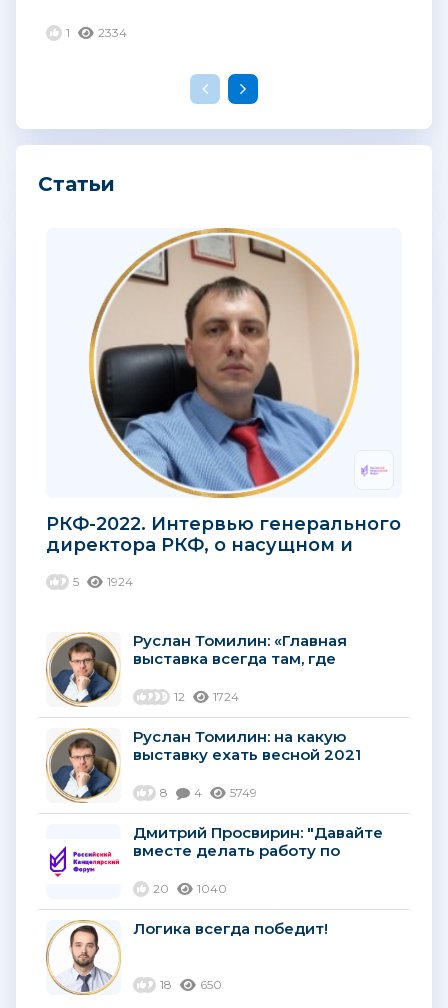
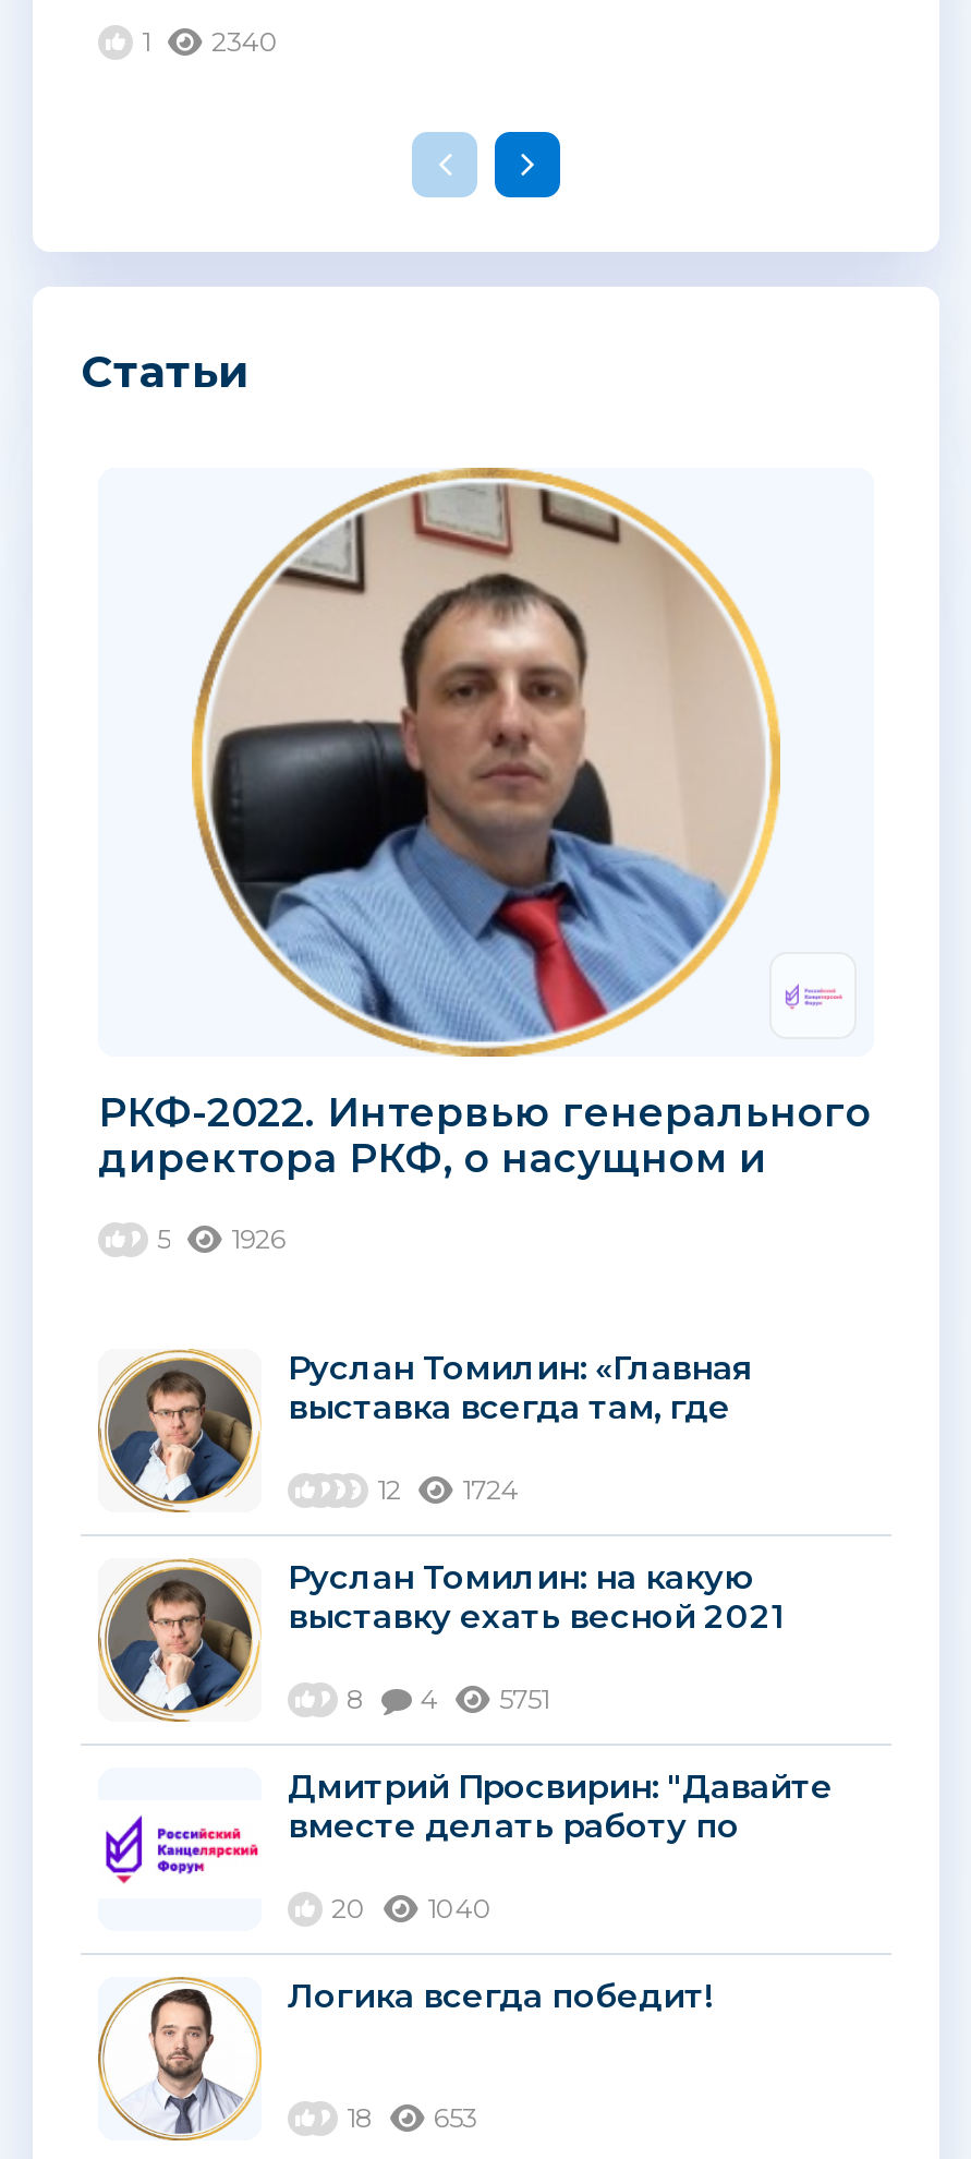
[66,25,127,40] 1 2334 -> [142,25,279,57] 1 2340
[73,574,133,589] 5 1924 -> [157,1222,286,1255] 5 1926
[160,785,257,800] 8 4 5749 -> [347,1682,549,1715] 8 4 5751
[160,977,222,992] 18 650 -> [347,2101,477,2133] 18 653

